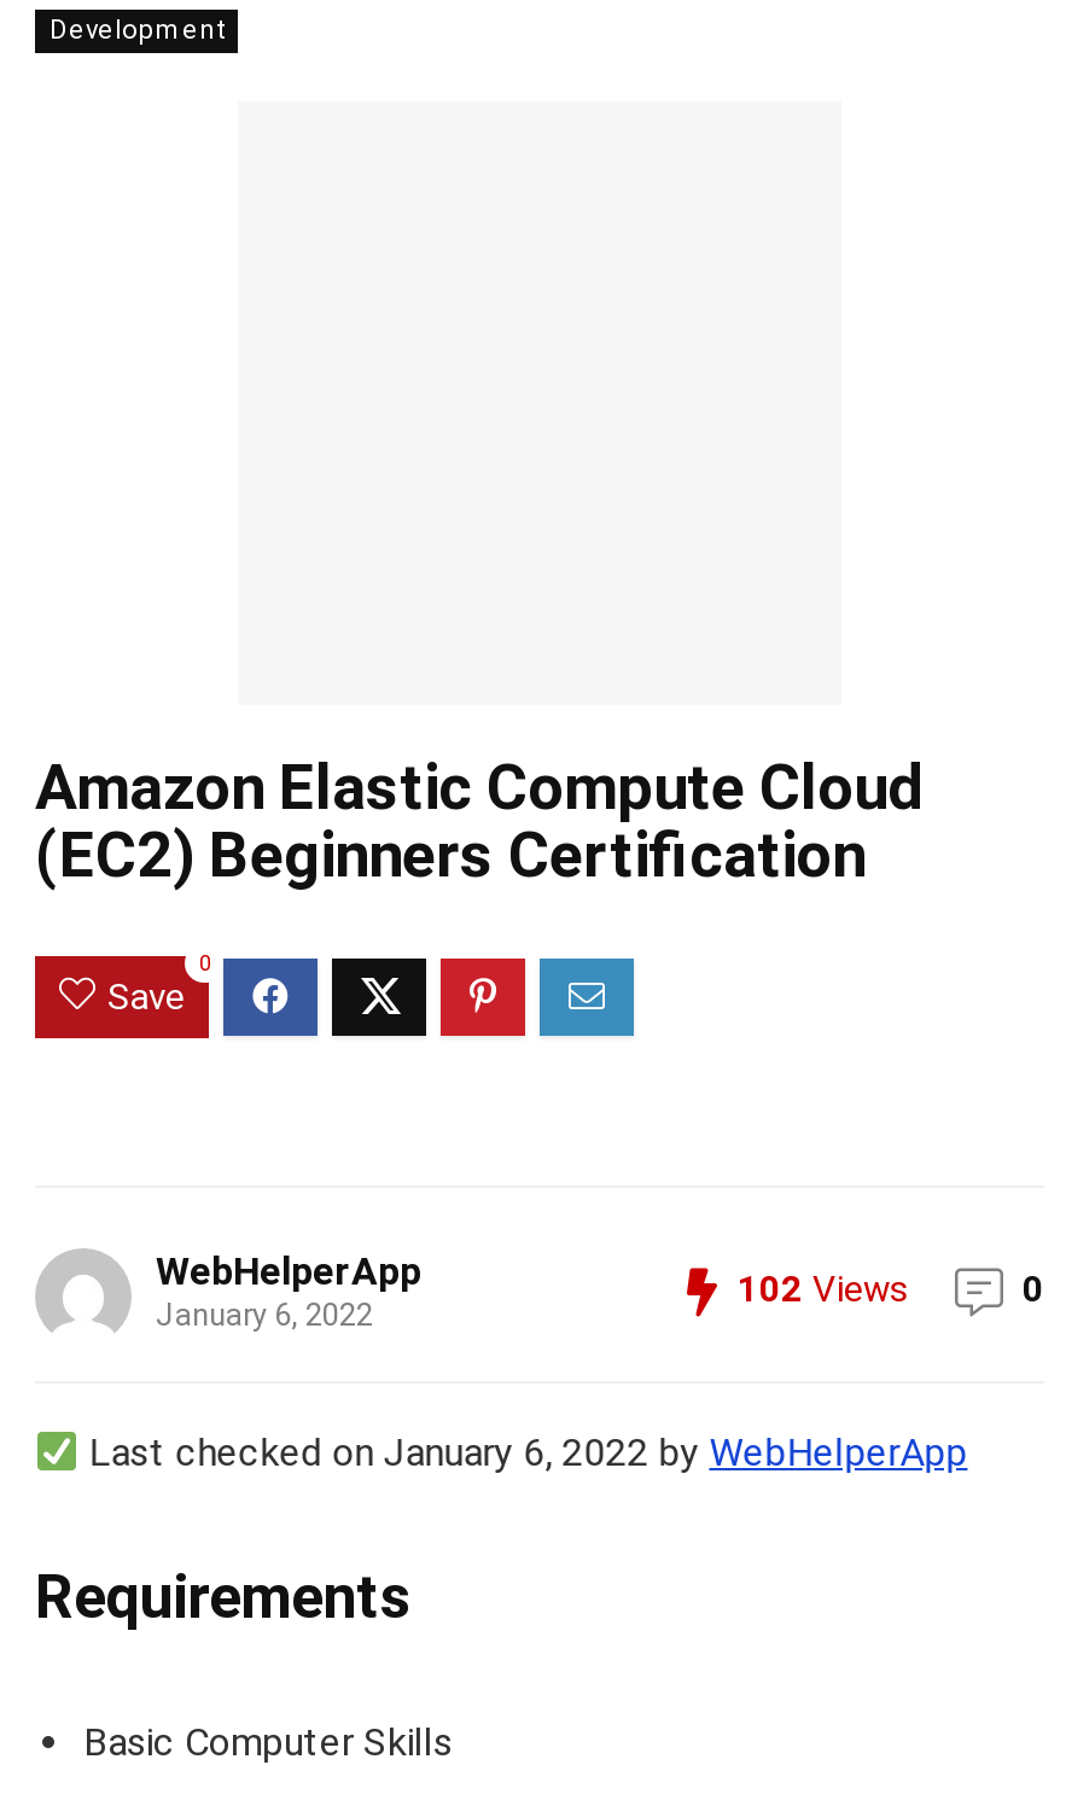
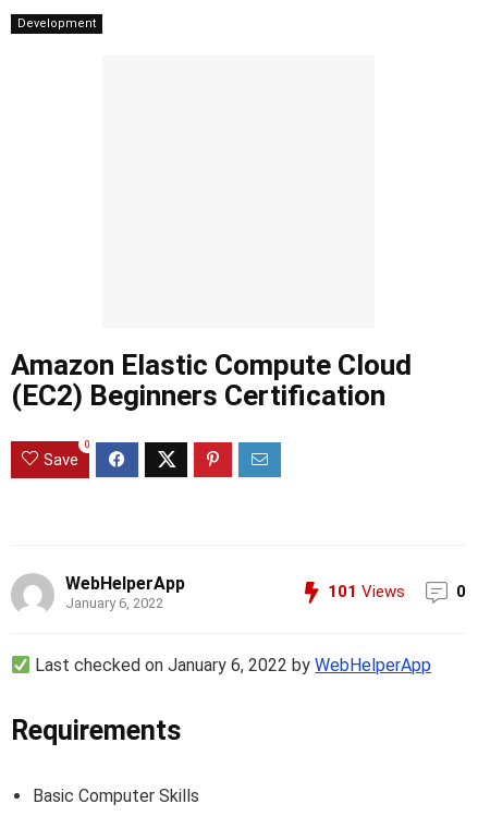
[738,1268,909,1311] 102 Views -> [328,582,405,601] 101 Views

